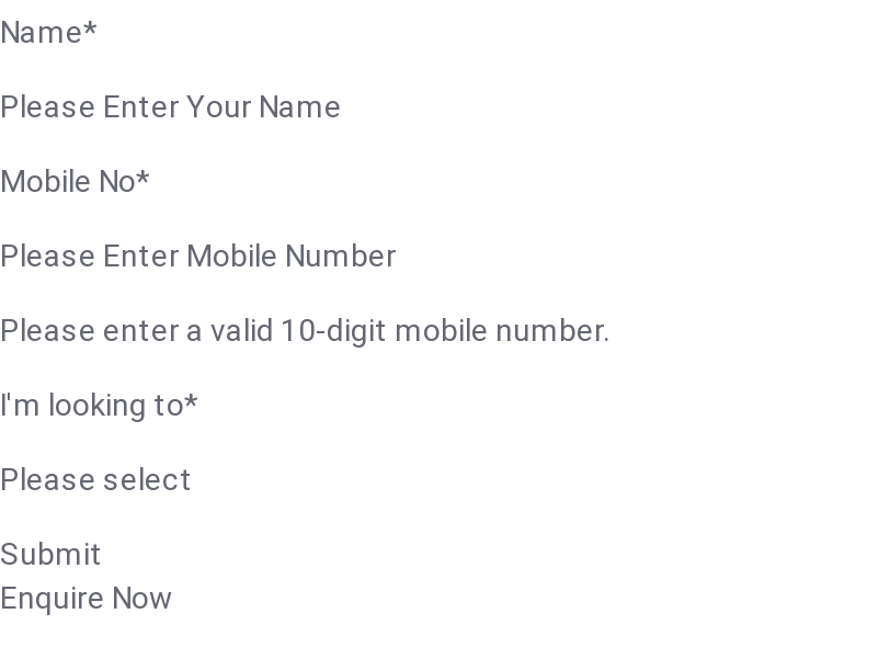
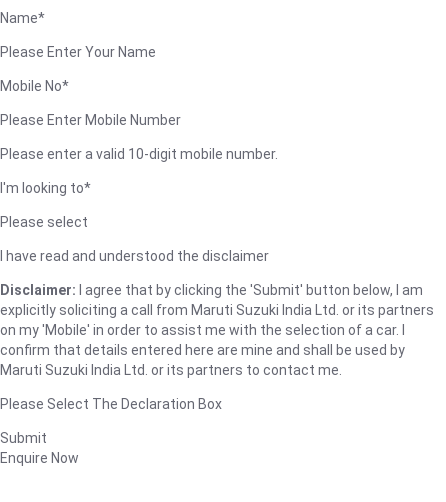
none -> [0,248,434,412] I have read and understood the disclaimer | Disclaimer: I agree that by clicking the 'Submit' button below, I am | explicitly soliciting a call from Maruti Suzuki India Ltd. or its partners | on my 'Mobile' in order to assist me with the selection of a car. I | confirm that details entered here are mine and shall be used by | Maruti Suzuki India Ltd. or its partners to contact me. | Please Select The Declaration Box

